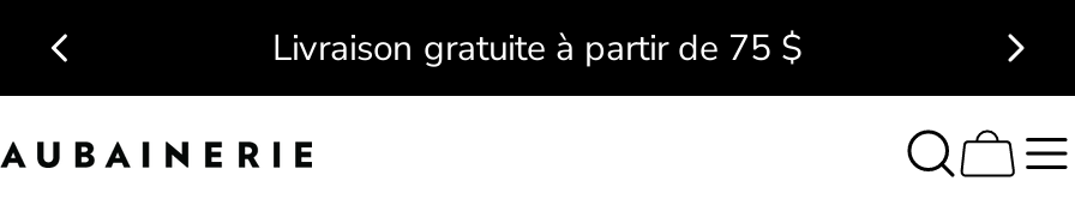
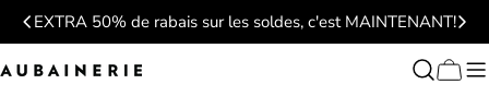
[272,24,803,72] Livraison gratuite à partir de 75 $ -> [33,11,456,33] EXTRA 50% de rabais sur les soldes, c'est MAINTENANT!

